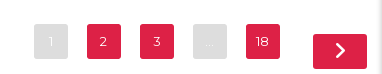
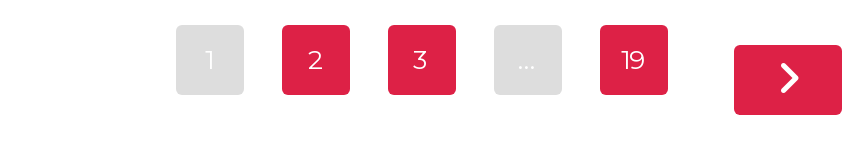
[256,33,269,49] 18 -> [621,43,645,75] 19

